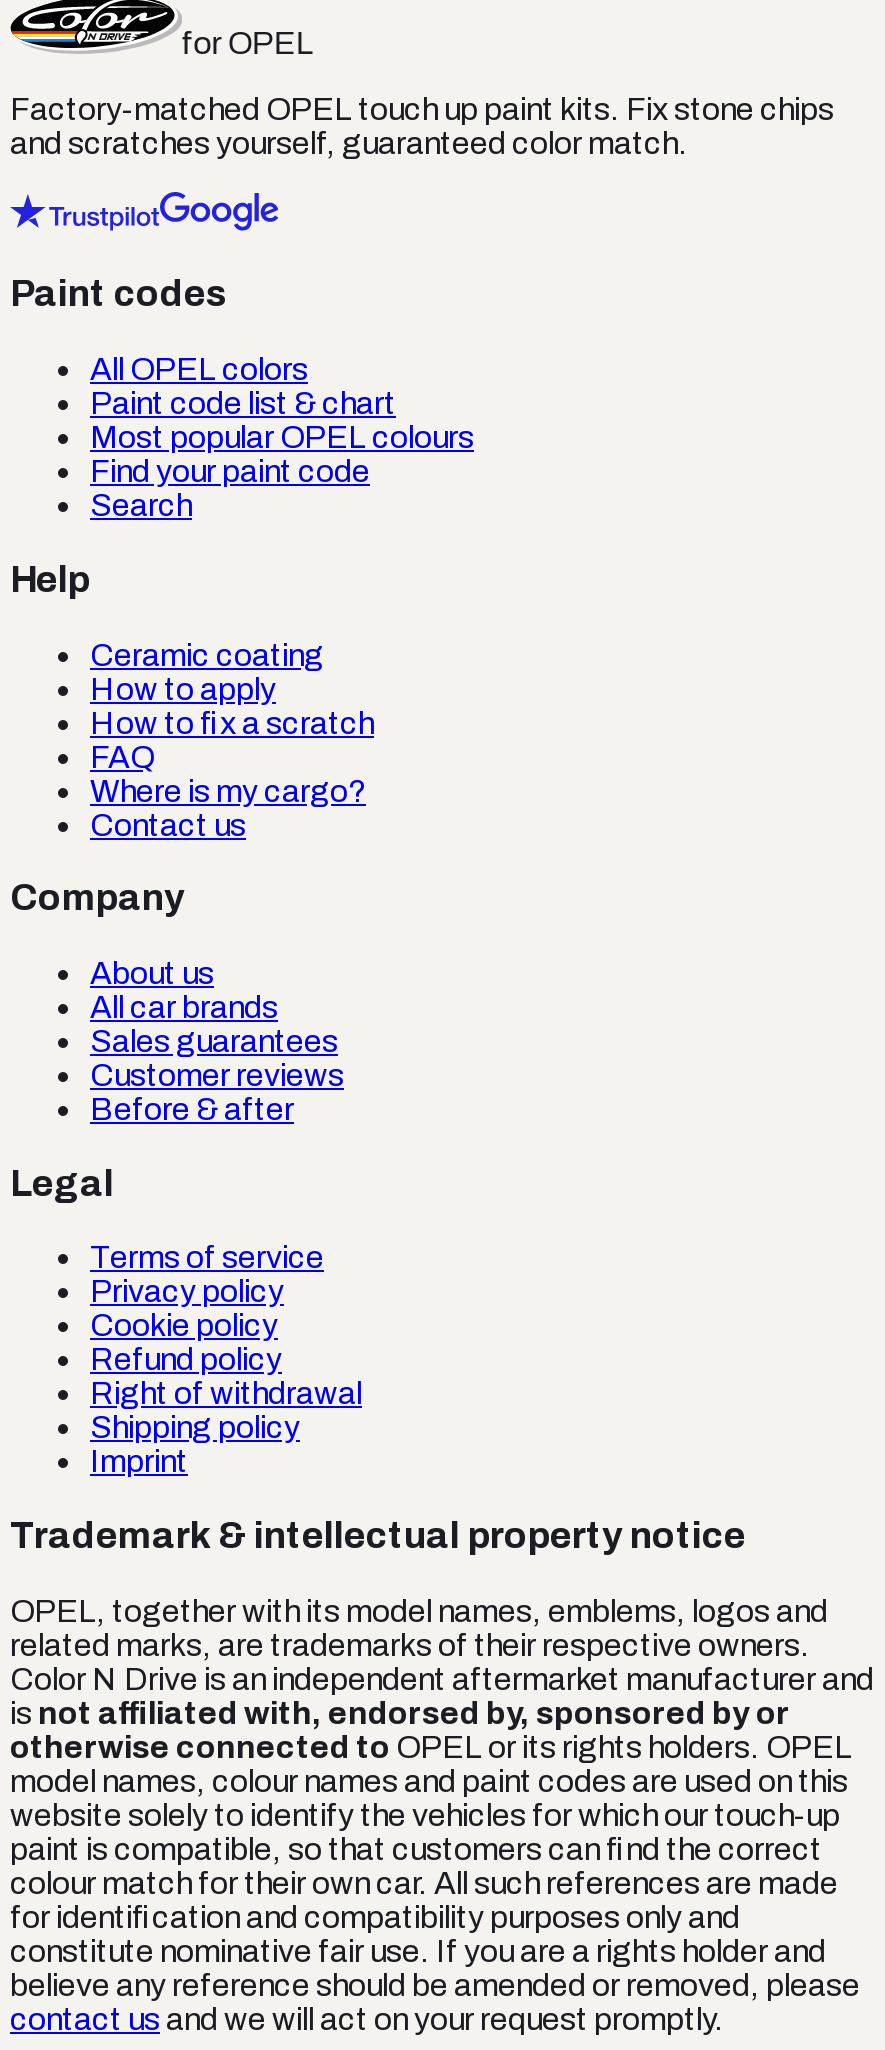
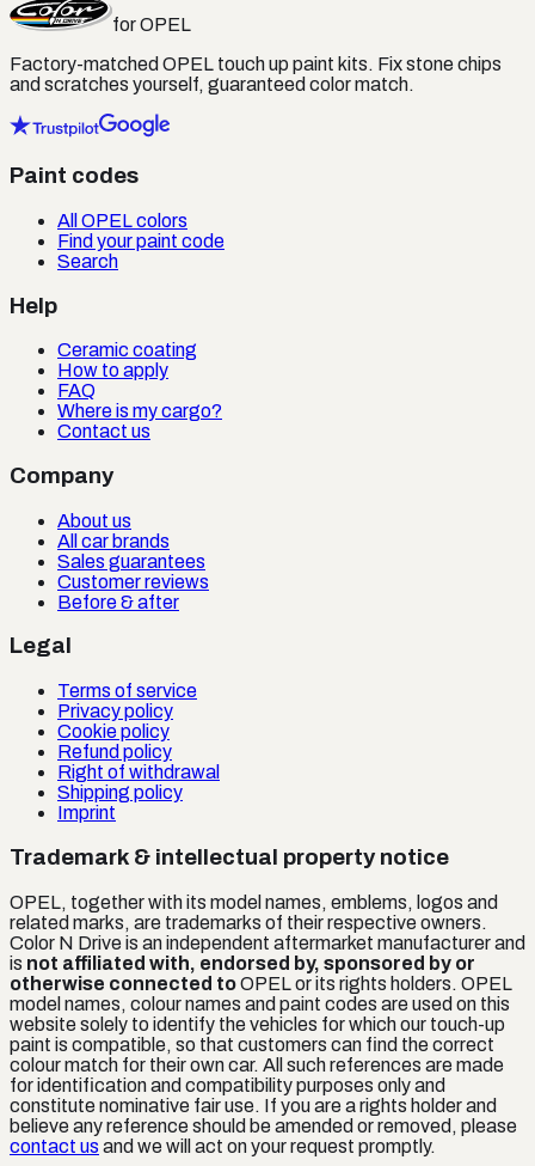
[90,386,474,454] Paint code list & chart | Most popular OPEL colours -> none
[90,705,374,739] How to fix a scratch -> none

